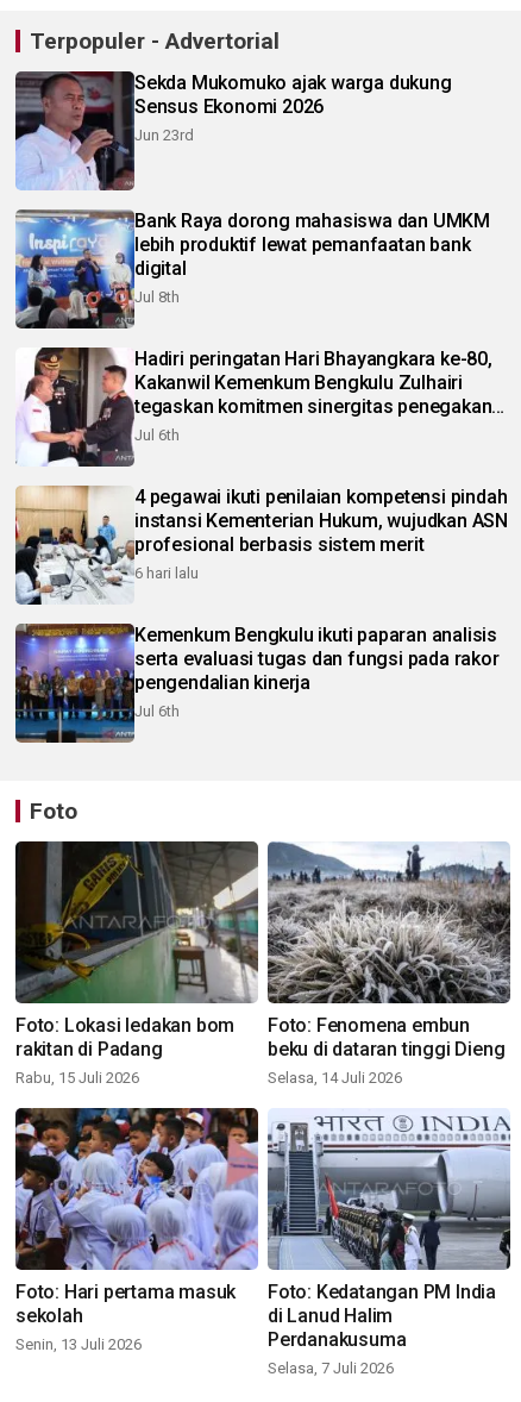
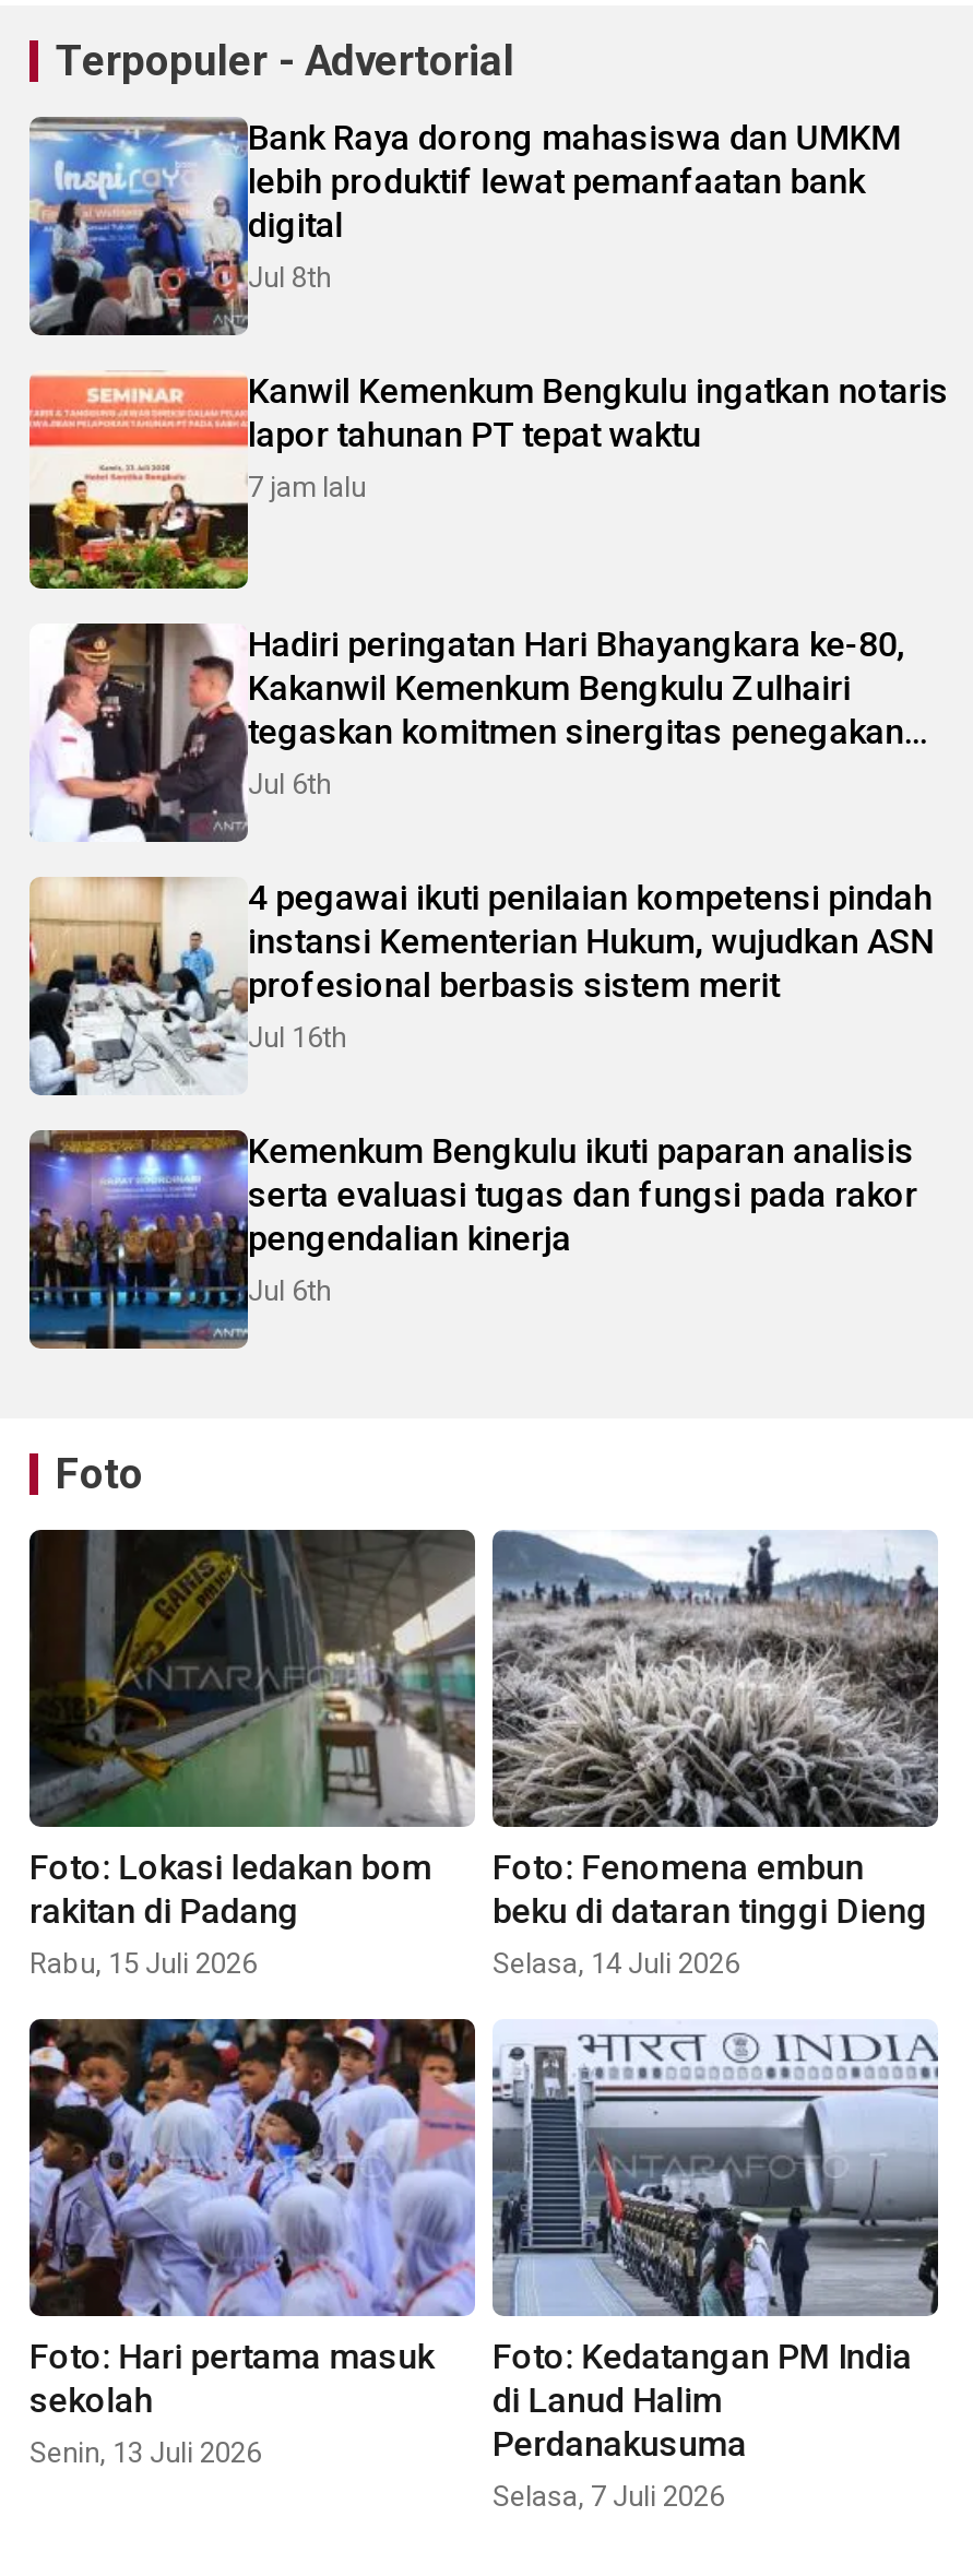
[14,71,452,190] [image] | Sekda Mukomuko ajak warga dukung | Sensus Ekonomi 2026 | Jun 23rd -> none
moved [13,208,490,330] -> [25,115,901,337]: [image] | Bank Raya dorong mahasiswa dan UMKM | lebih produktif lewat pemanfaatan bank | digital | Jul 8th
none -> [27,370,949,591] [image] | Kanwil Kemenkum Bengkulu ingatkan notaris | lapor tahunan PT tepat waktu | 7 jam lalu
[134,564,199,582] 6 hari lalu -> [248,1021,346,1054] Jul 16th

